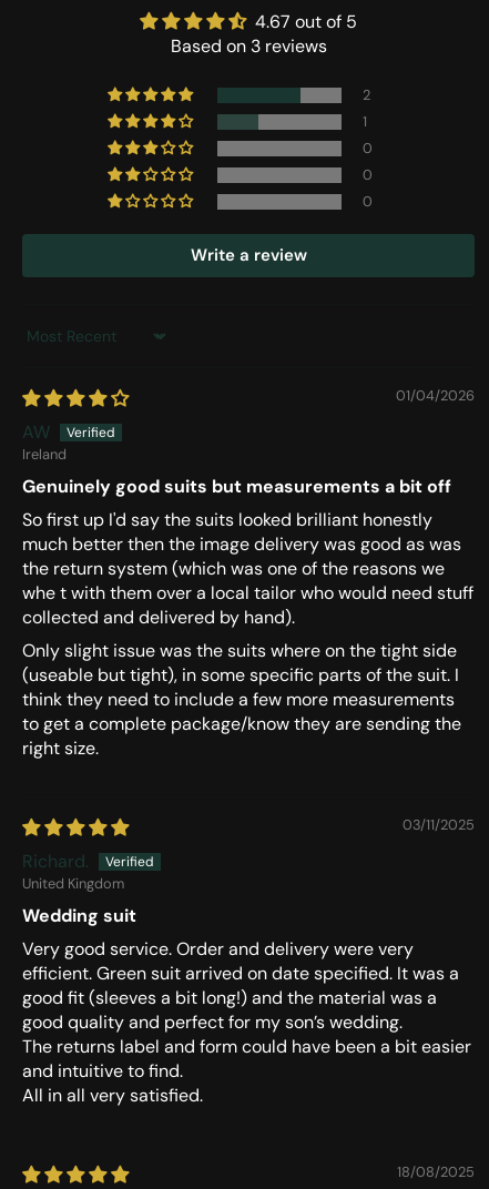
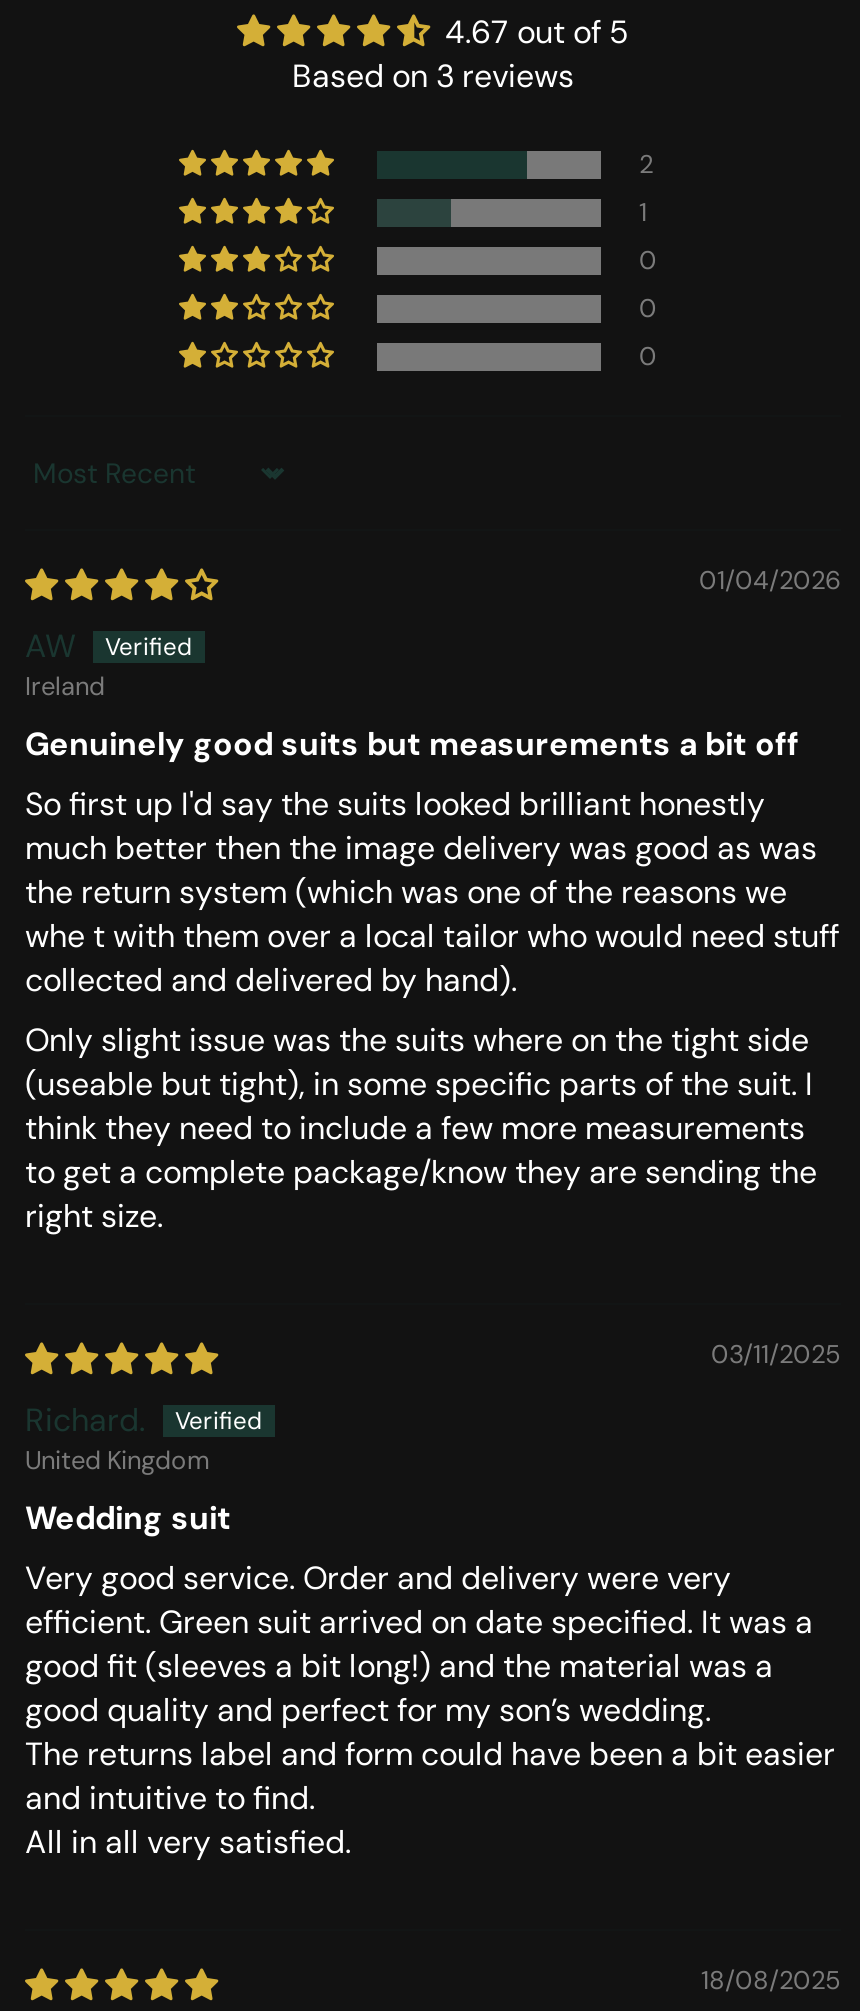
[190,243,307,266] Write a review -> none

